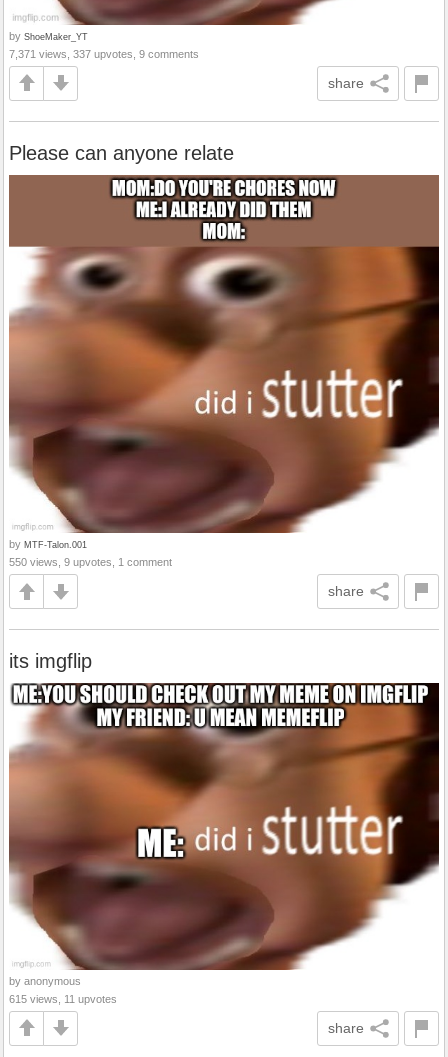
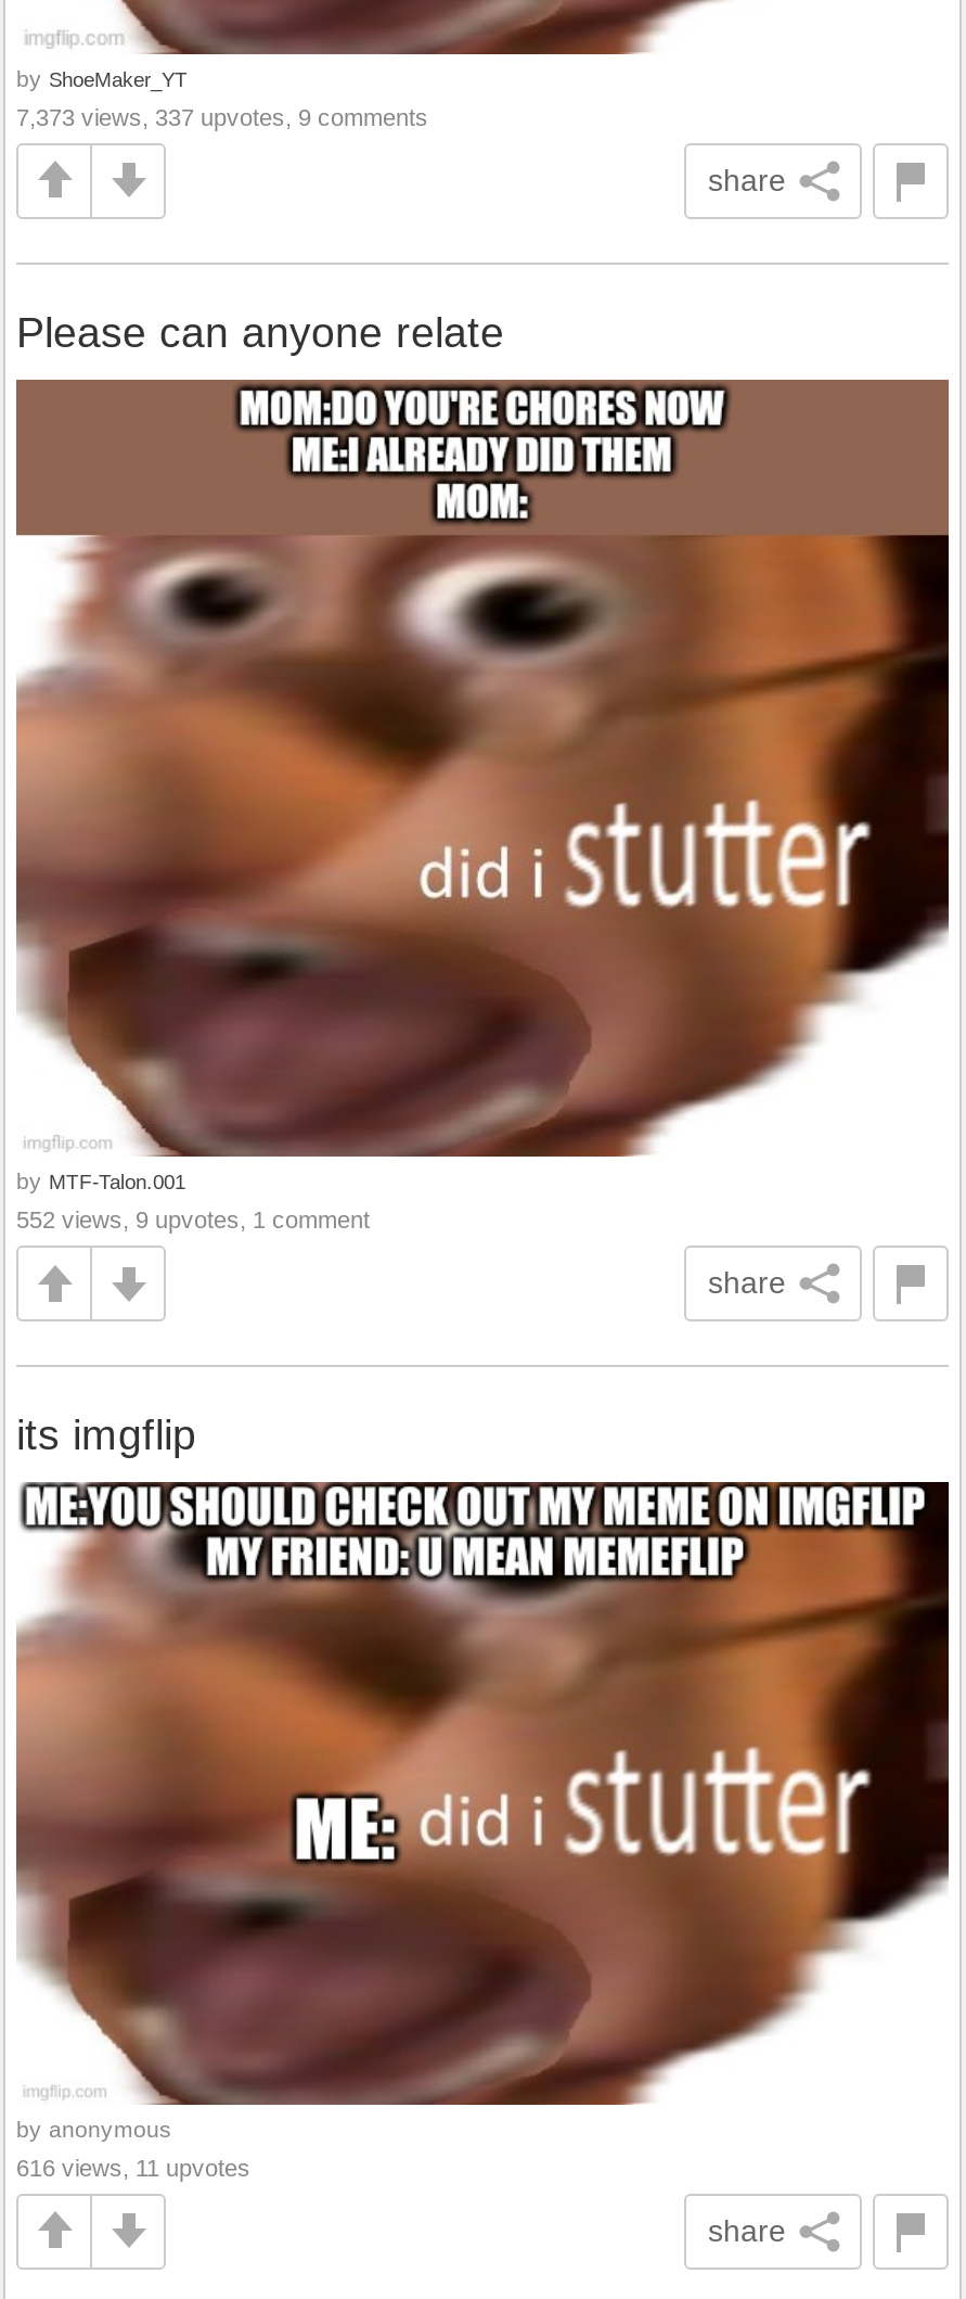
[9,48,199,60] 7,371 views, 337 upvotes, 9 comments -> [16,103,428,129] 7,373 views, 337 upvotes, 9 comments
[9,556,172,568] 550 views, 9 upvotes, 1 comment -> [16,1207,370,1233] 552 views, 9 upvotes, 1 comment
[9,993,117,1005] 615 views, 11 upvotes -> [16,2154,250,2180] 616 views, 11 upvotes

